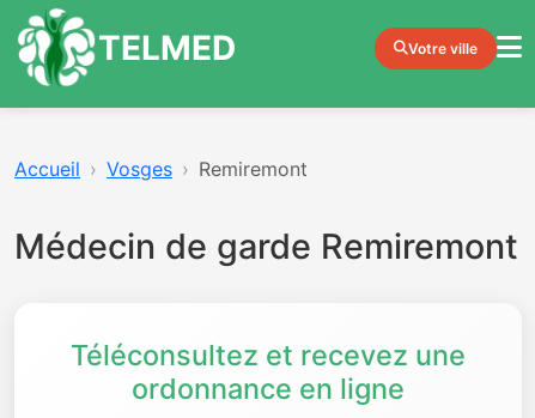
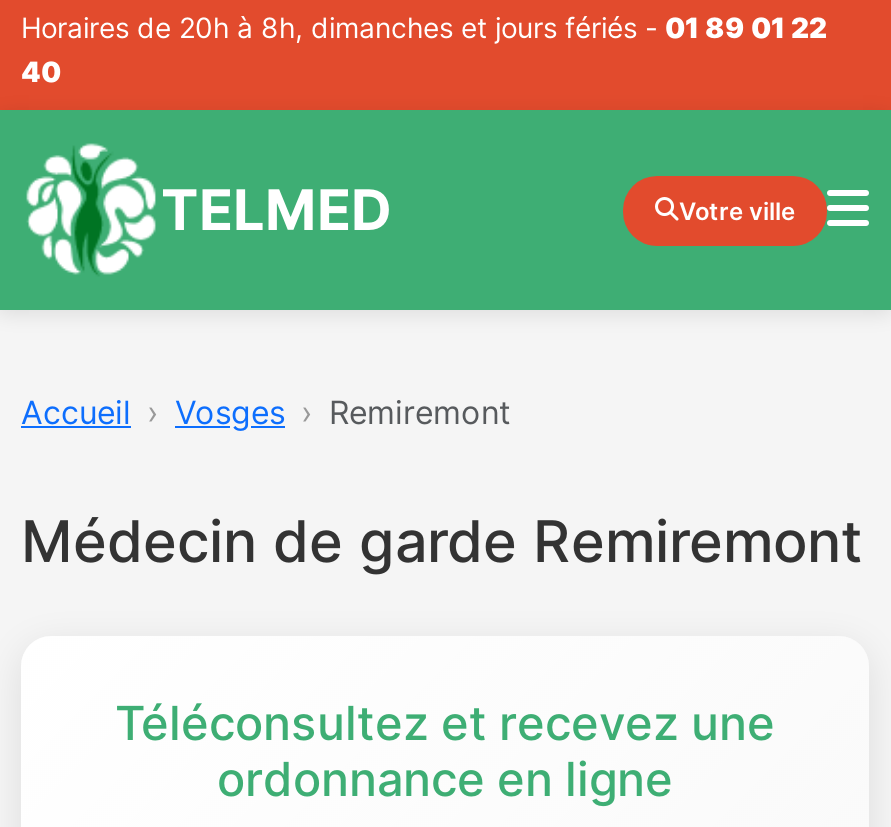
none -> [21,10,827,88] Horaires de 20h à 8h, dimanches et jours fériés - 01 89 01 22 | 40

